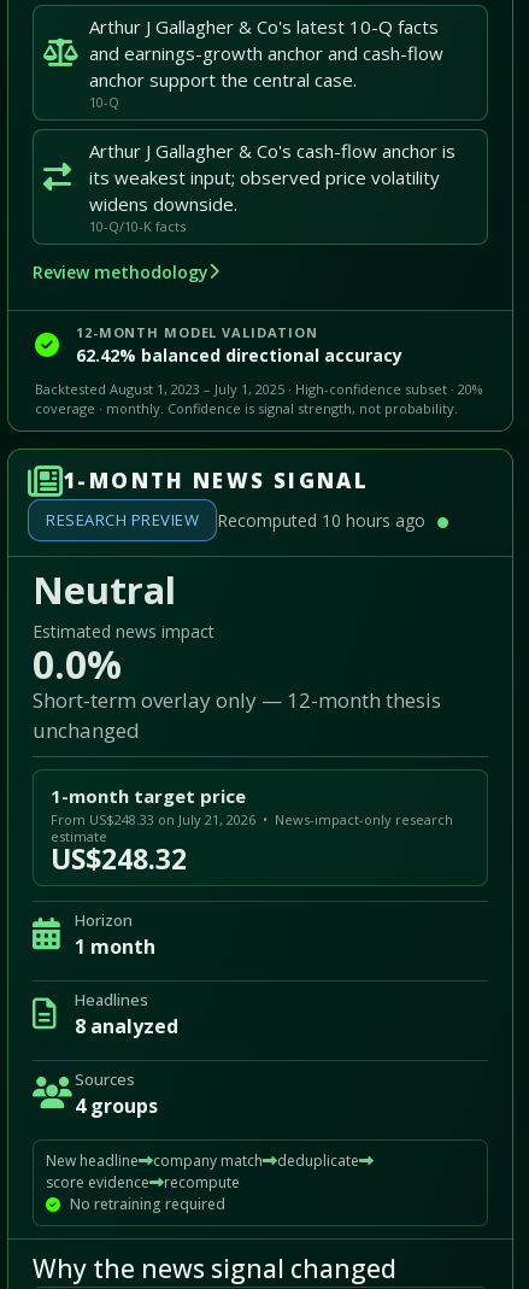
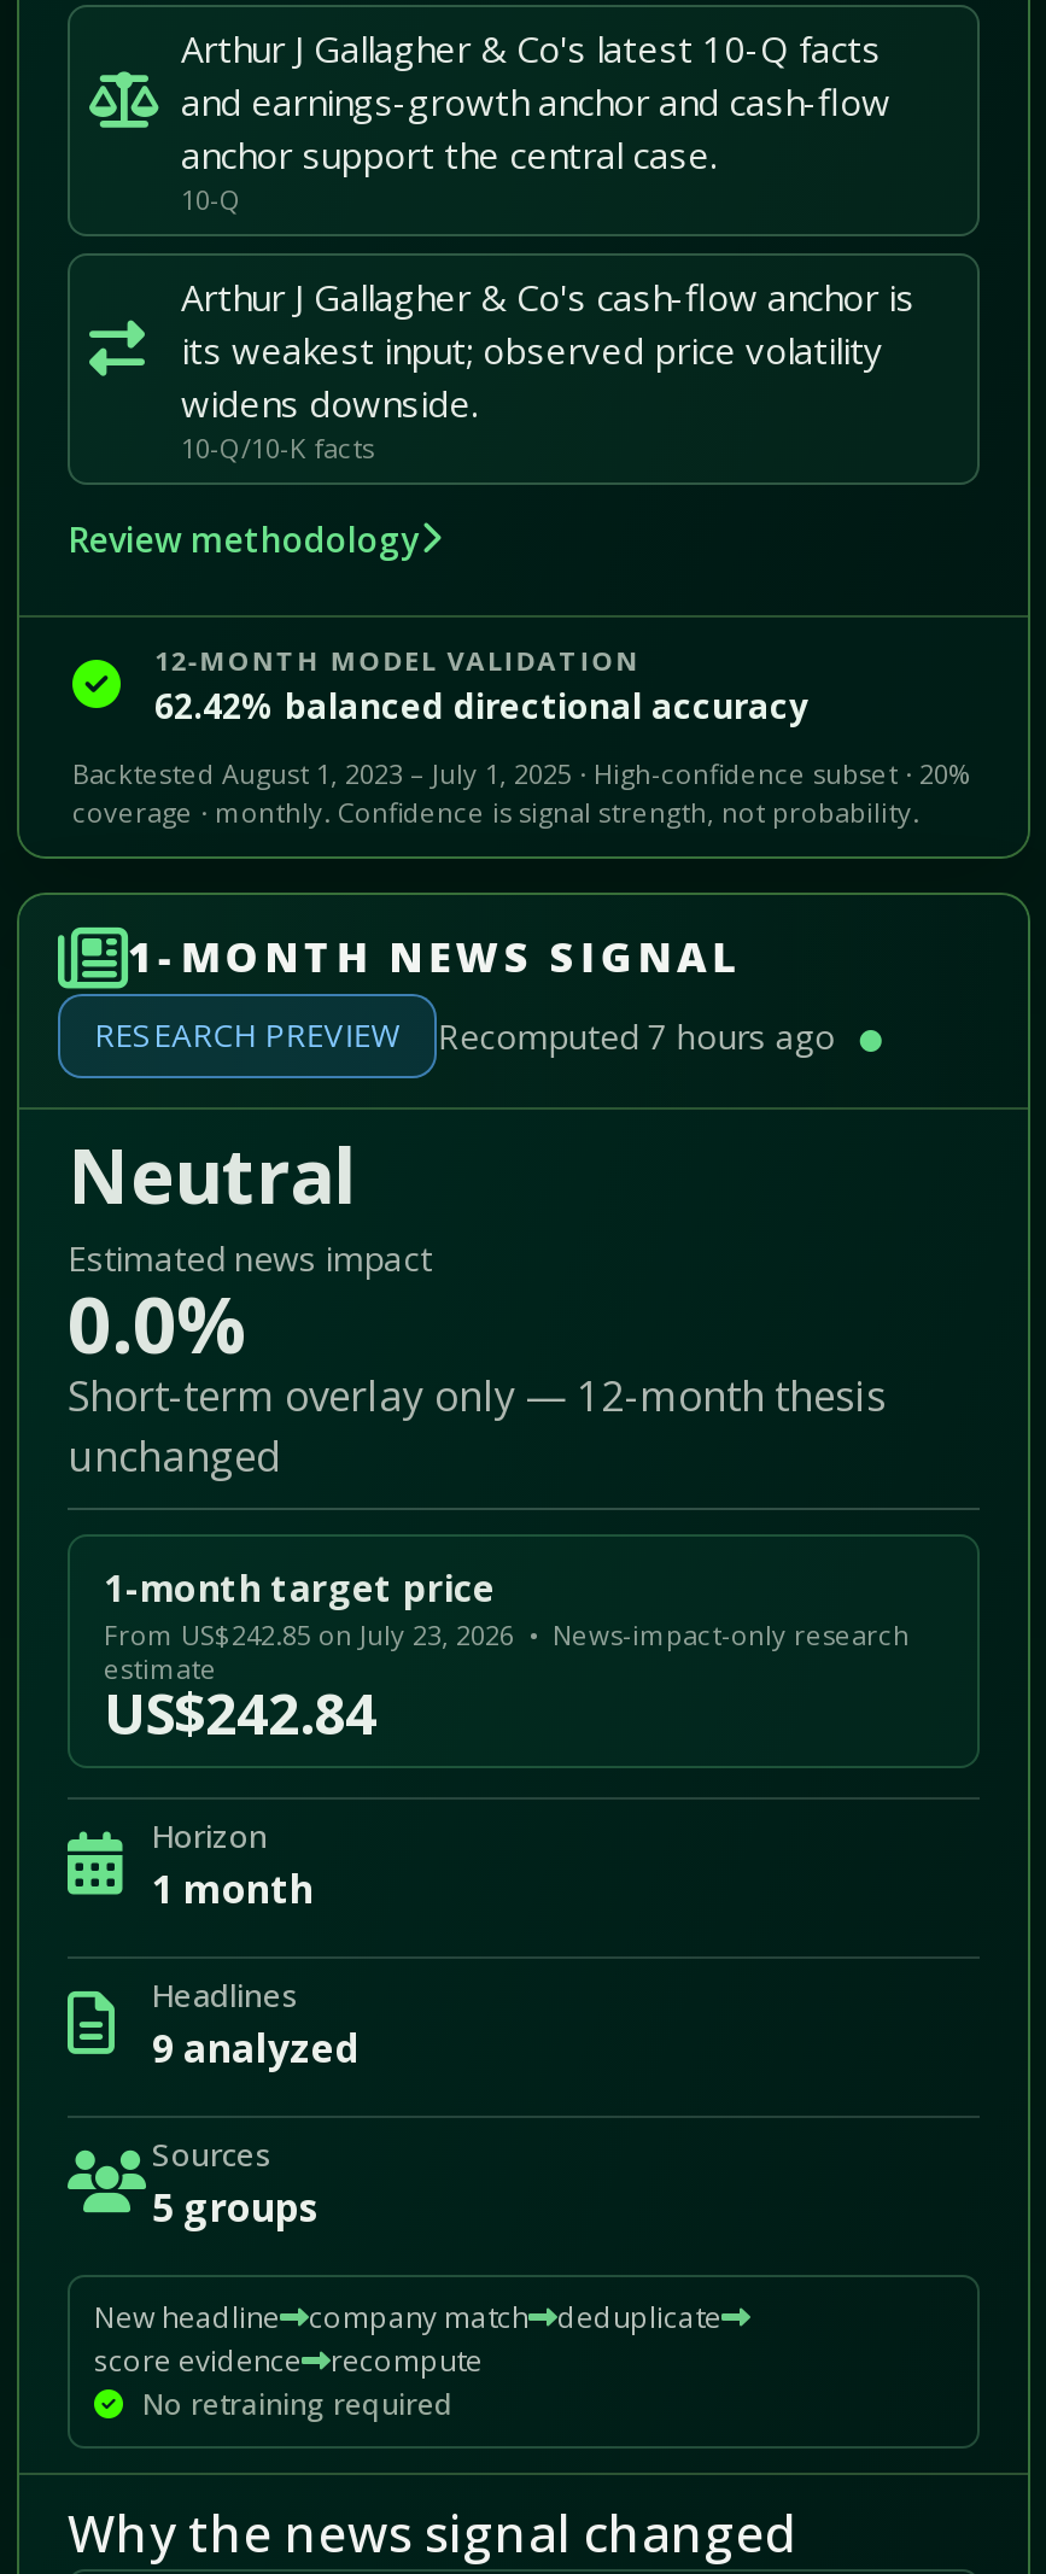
[217,509,431,532] Recomputed 10 hours ago -> [437,1013,845,1059] Recomputed 7 hours ago
[51,810,453,828] From US$248.33 on July 21, 2026 • News-impact-only research -> [104,1616,910,1652] From US$242.85 on July 23, 2026 • News-impact-only research
[51,839,187,878] US$248.32 -> [104,1674,376,1751] US$242.84
[75,1013,178,1039] 8 analyzed -> [152,2021,360,2074] 9 analyzed
[75,1092,158,1119] 4 groups -> [152,2181,319,2234] 5 groups

